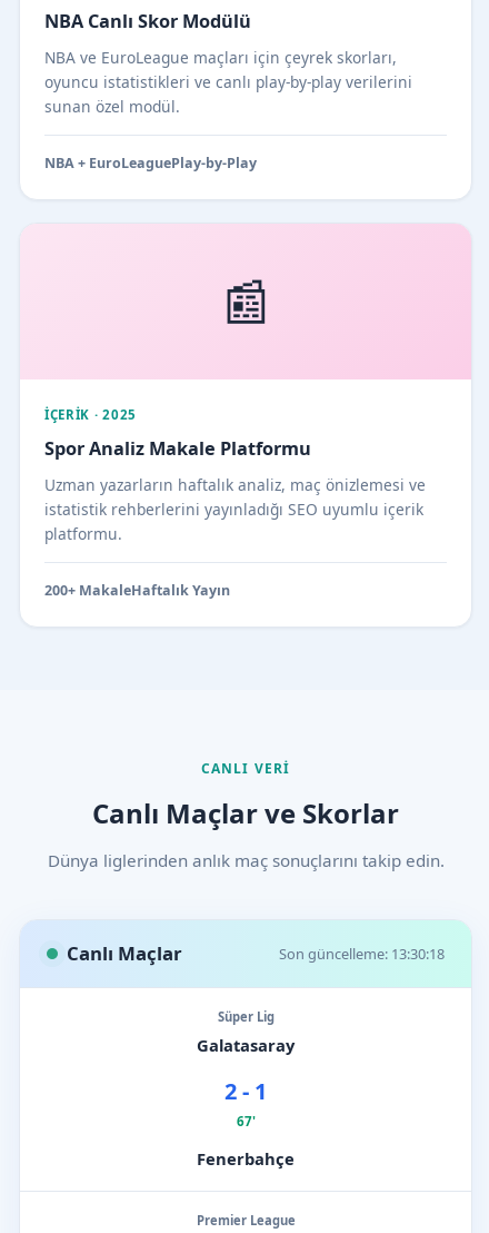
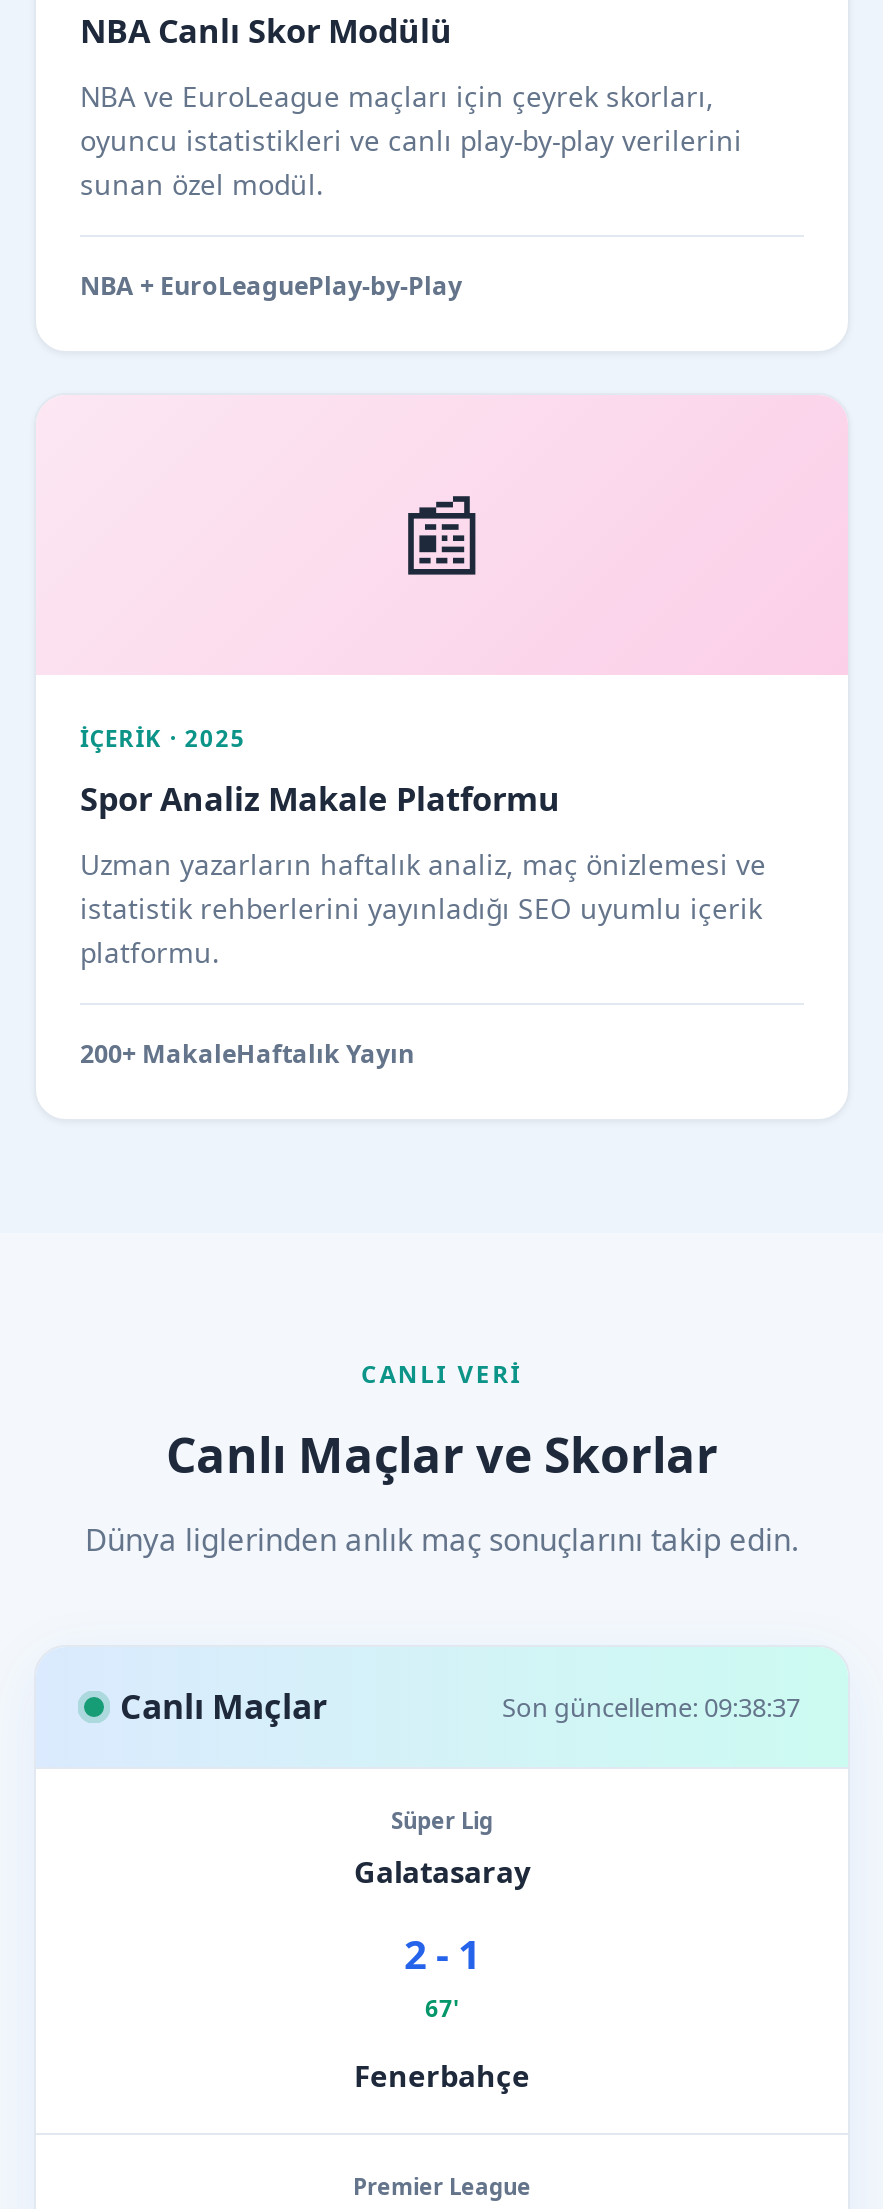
[279,943,445,963] Son güncelleme: 13:30:18 -> [502,1688,800,1724] Son güncelleme: 09:38:37

